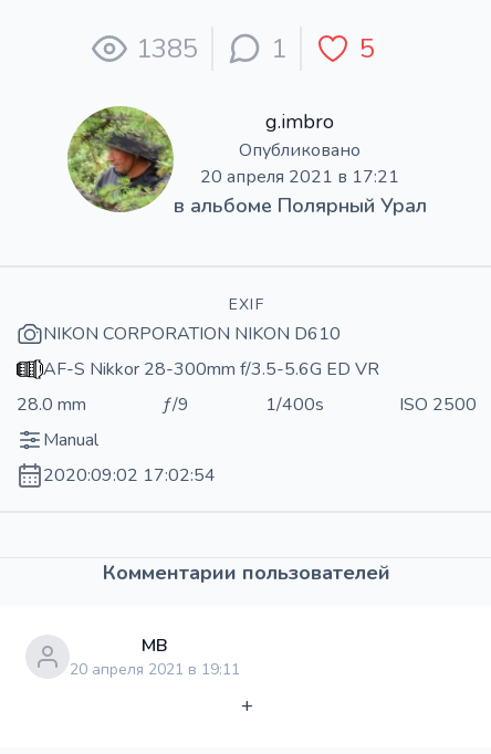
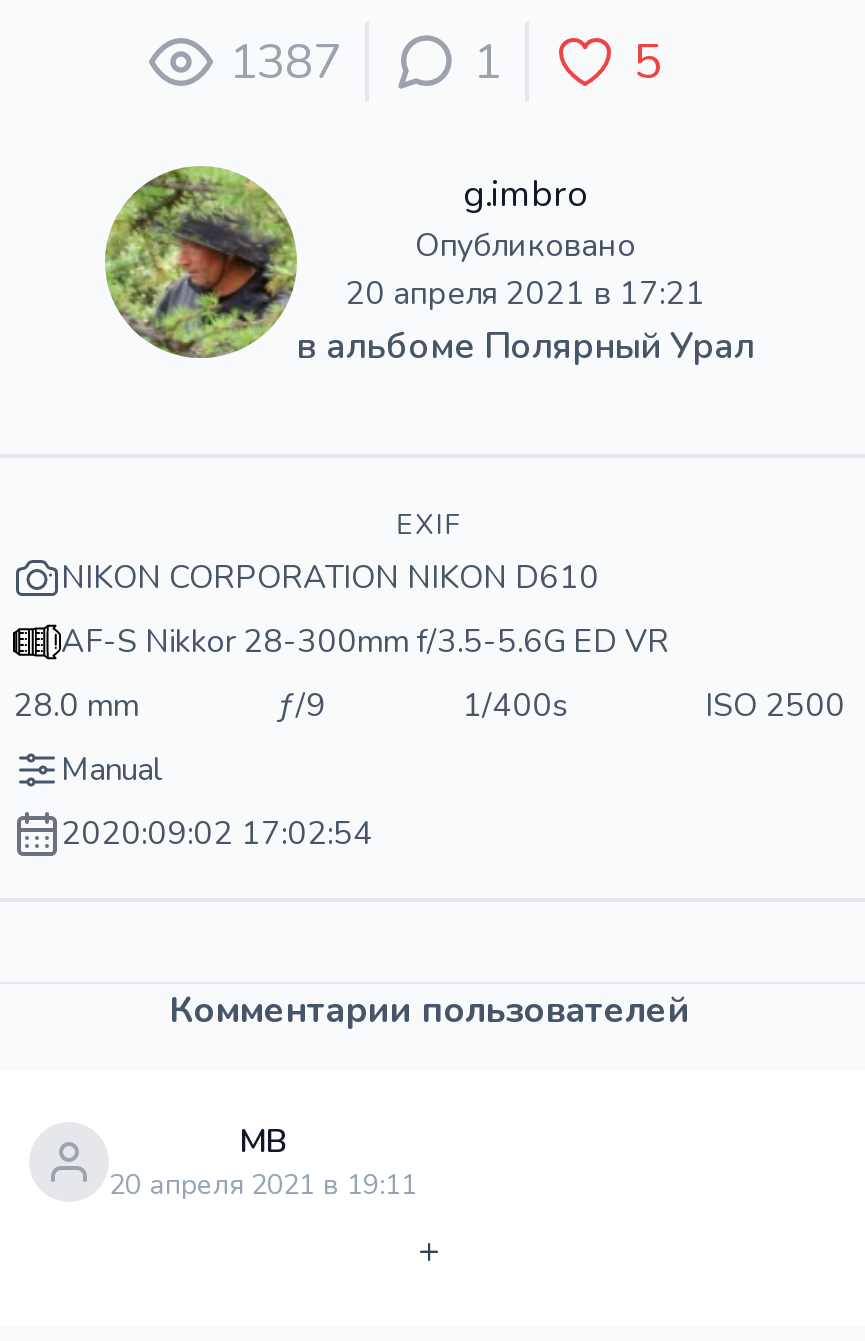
[136,31,198,66] 1385 -> [229,29,341,93] 1387

